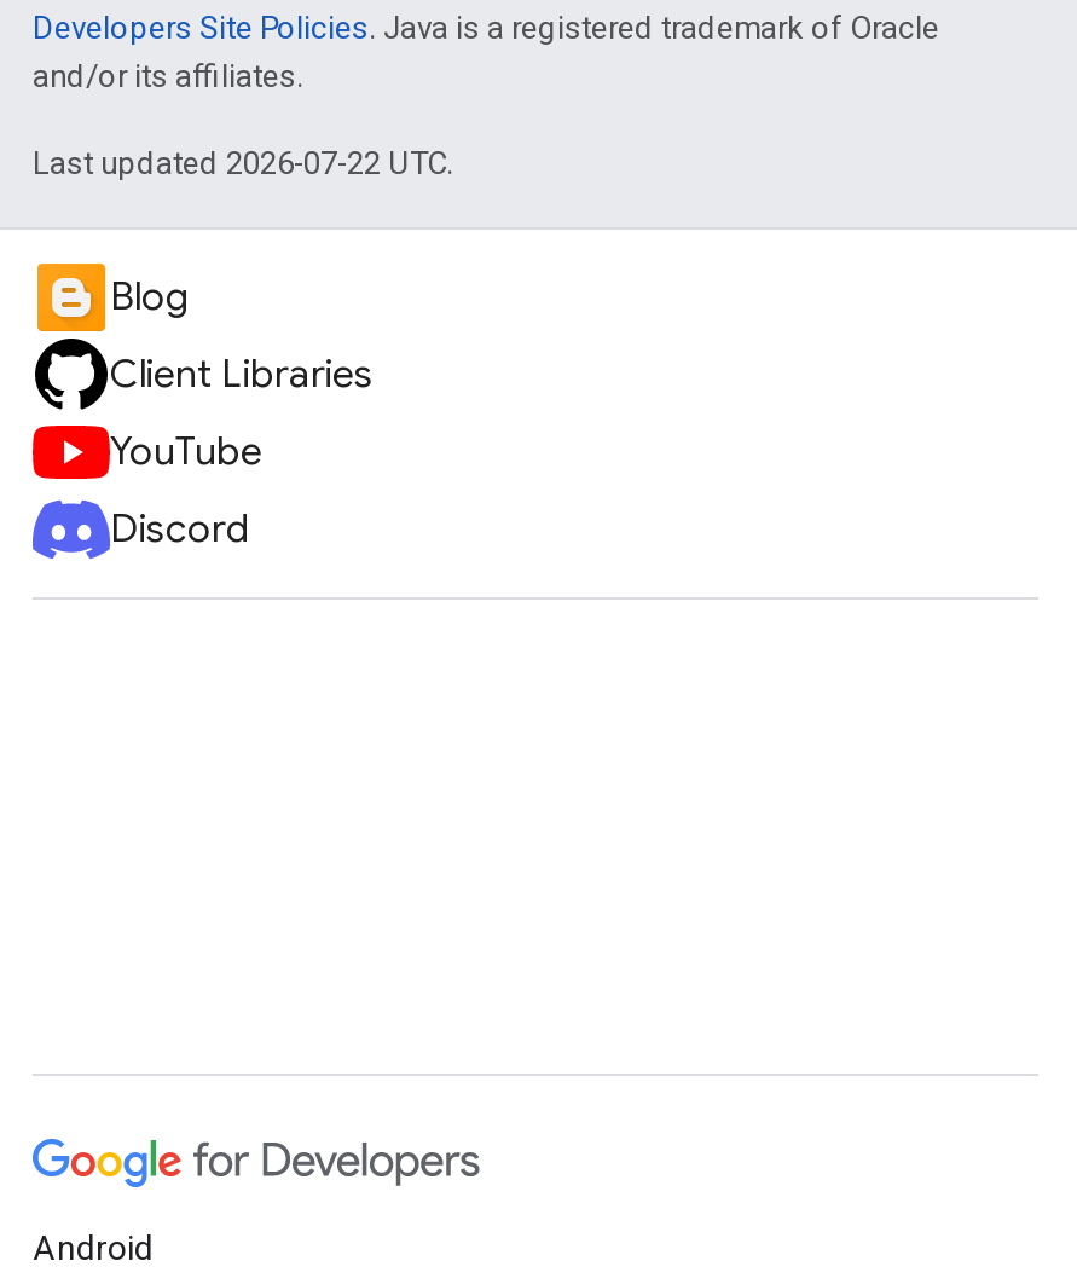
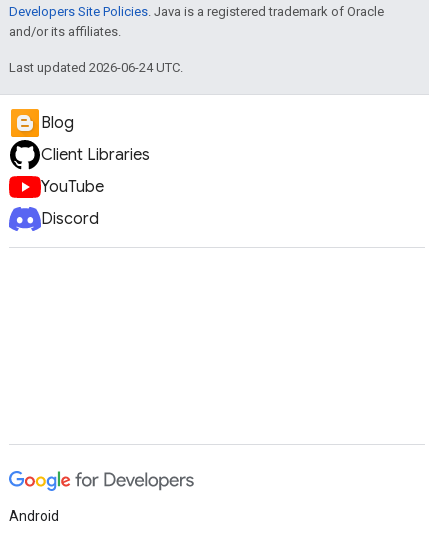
[33,145,453,181] Last updated 2026-07-22 UTC. -> [9,60,183,75] Last updated 2026-06-24 UTC.

